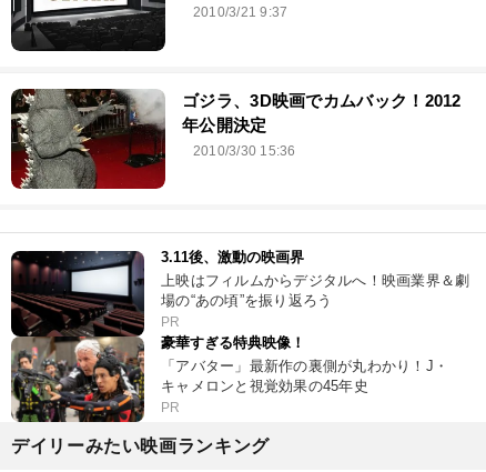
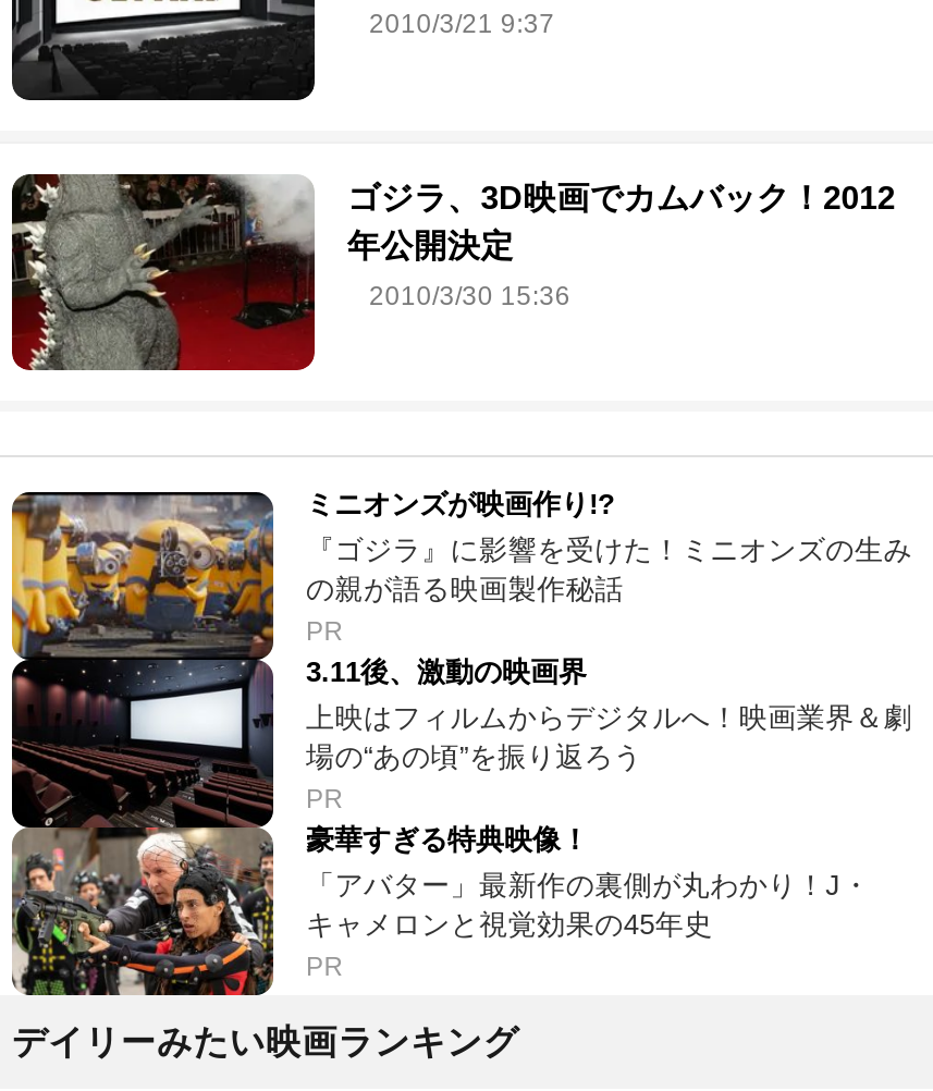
none -> [10,488,912,662] [image] | ミニオンズが映画作り!? | 『ゴジラ』に影響を受けた！ミニオンズの生み | の親が語る映画製作秘話 | PR

